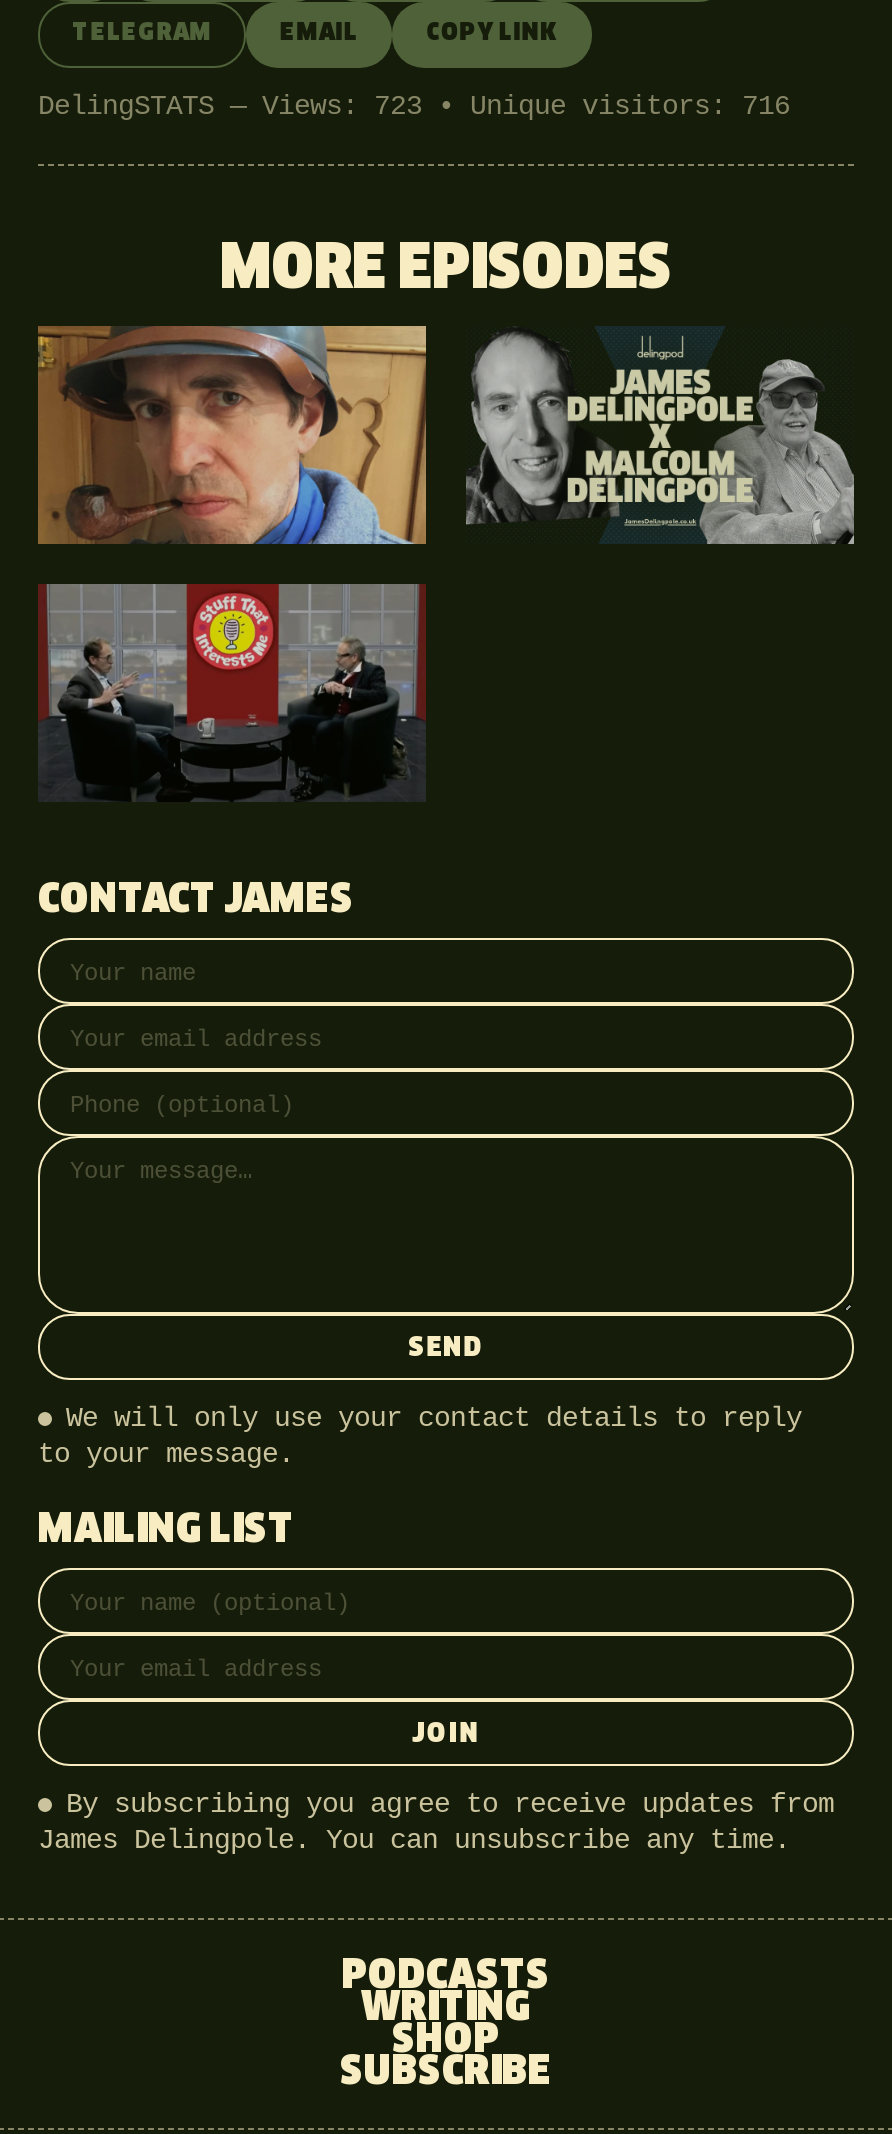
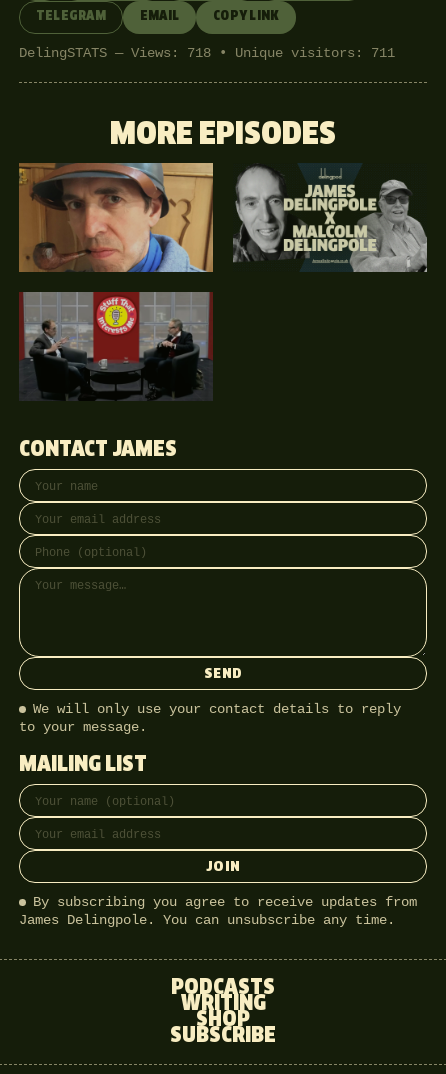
[38,89,790,121] DelingSTATS — Views: 723 • Unique visitors: 716 -> [19,44,395,60] DelingSTATS — Views: 718 • Unique visitors: 711

